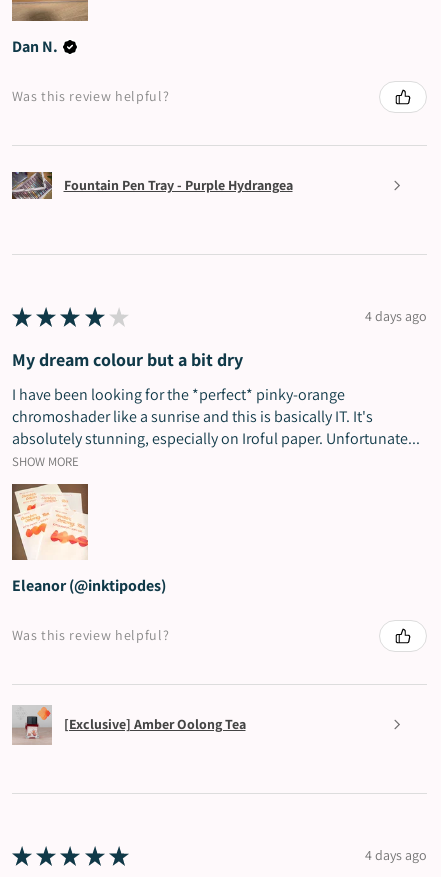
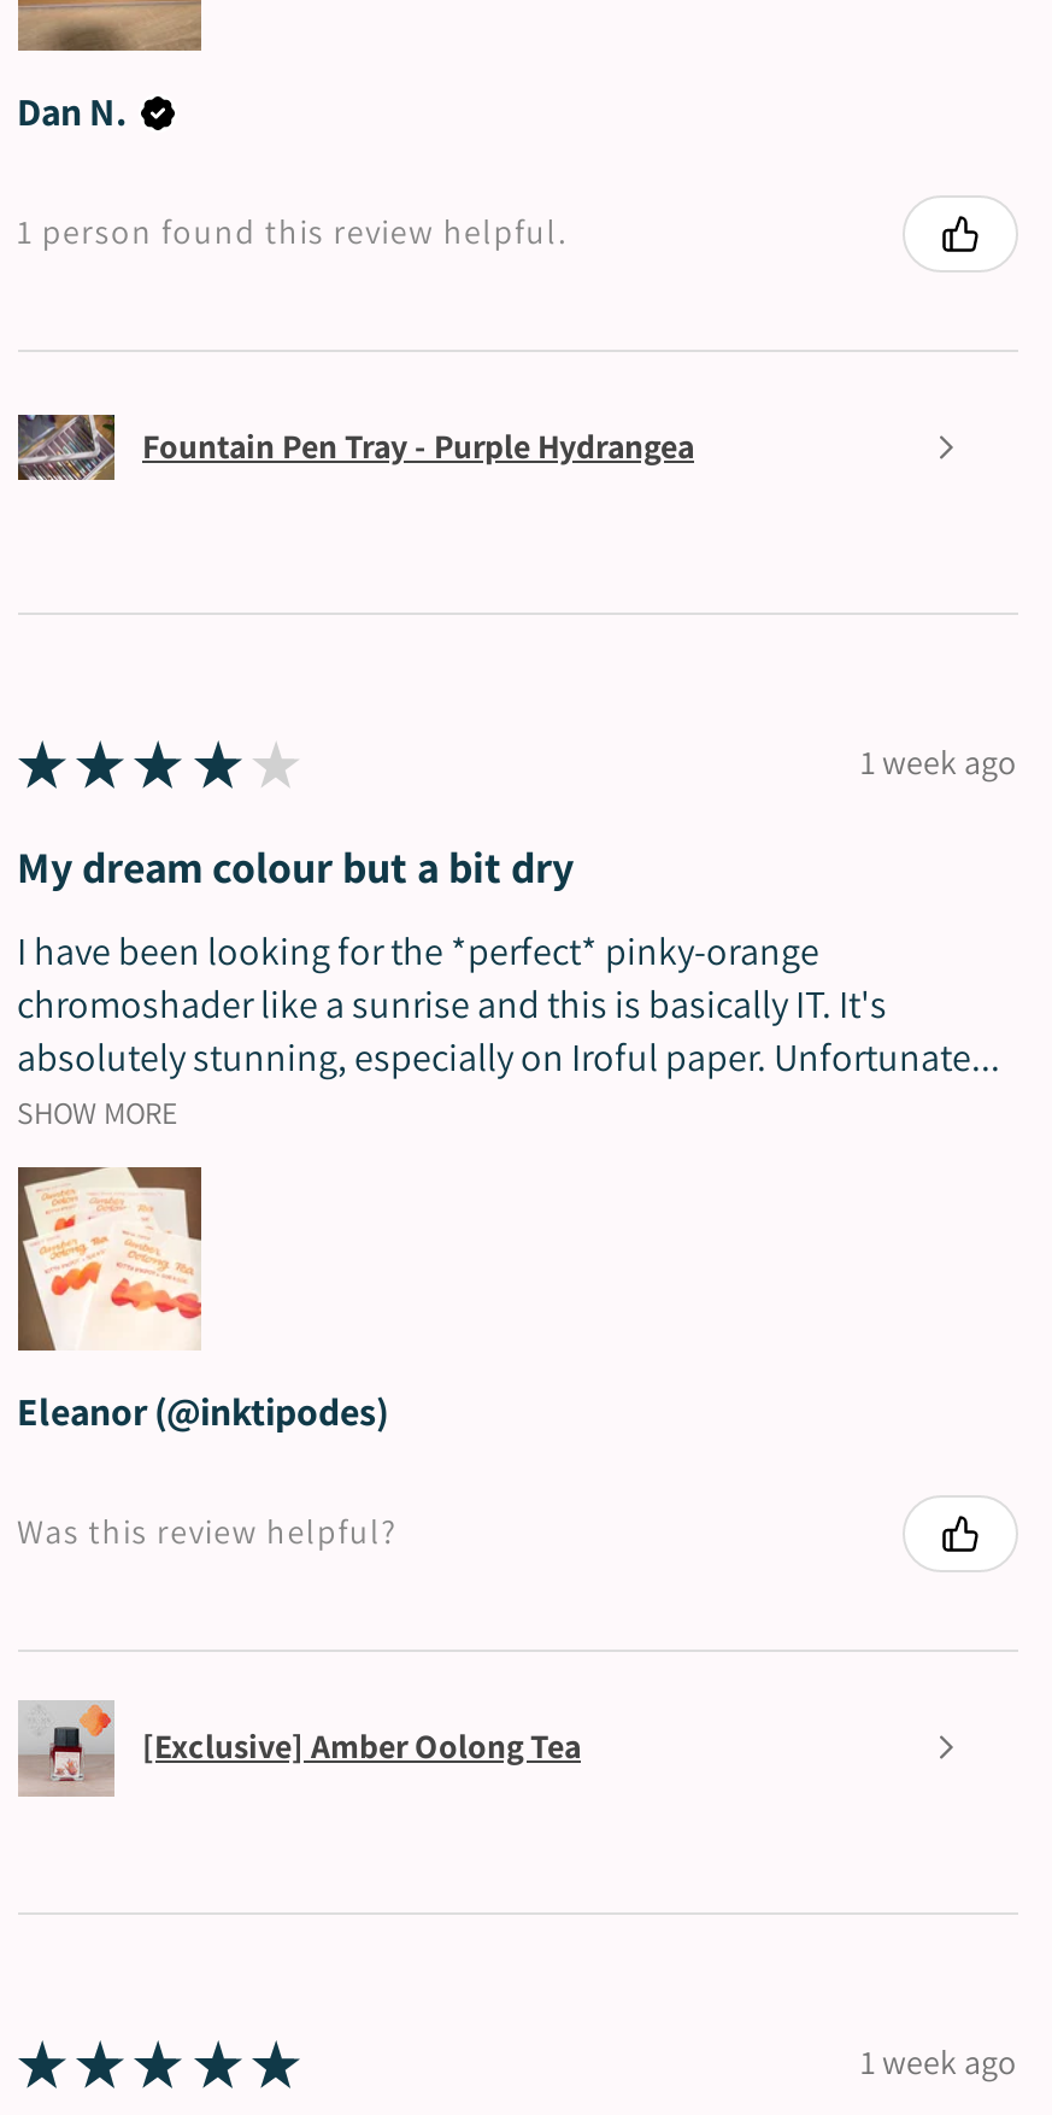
[11,87,169,105] Was this review helpful? -> [17,210,567,253] 1 person found this review helpful.
[364,307,426,325] 4 days ago -> [860,741,1017,784] 1 week ago
[364,846,426,864] 4 days ago -> [860,2040,1017,2084] 1 week ago

